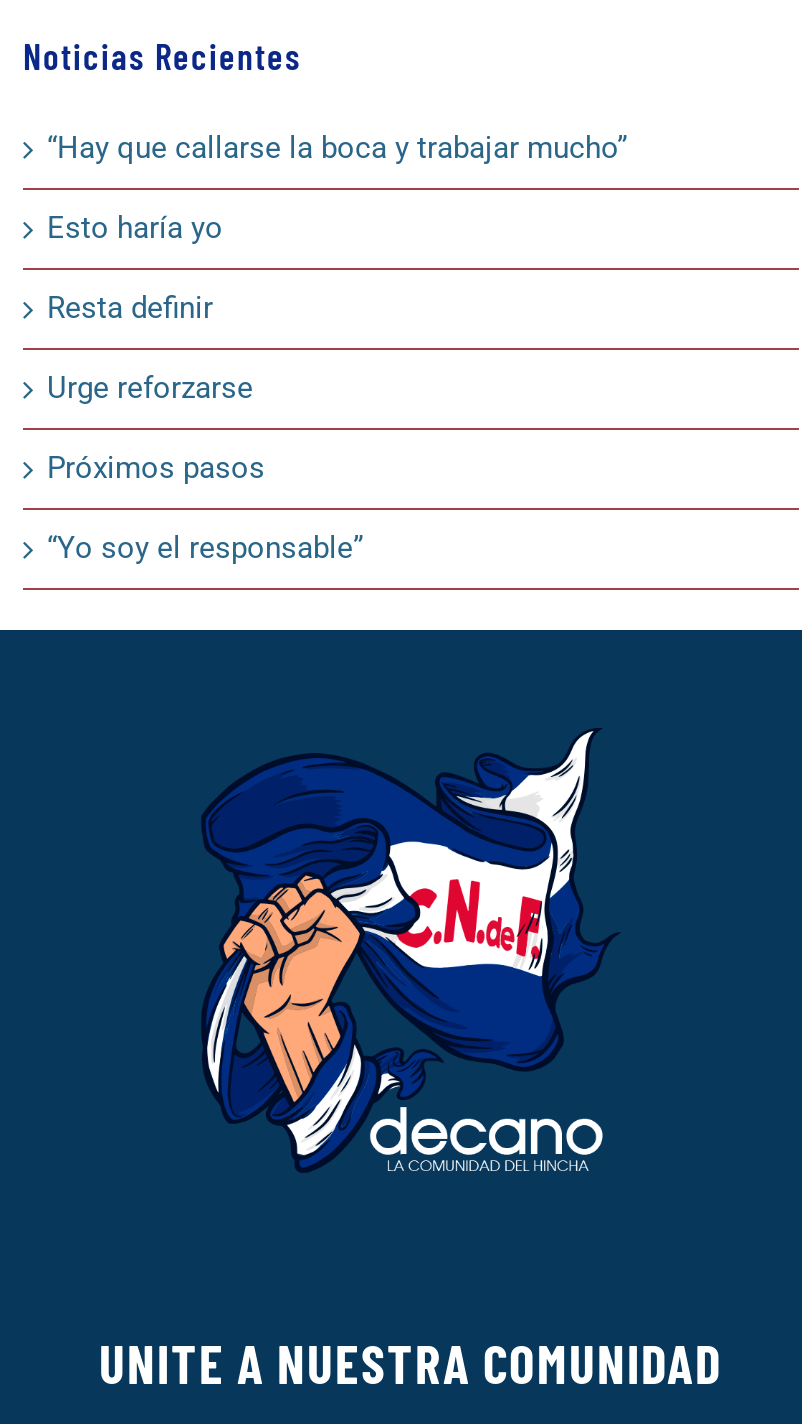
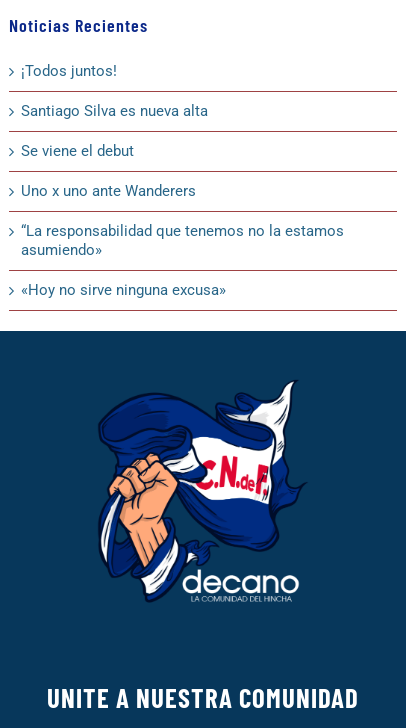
[47,131,627,167] “Hay que callarse la boca y trabajar mucho” -> [21,62,121,80] ¡Todos juntos!
[47,211,223,247] Esto haría yo -> [21,102,208,120] Santiago Silva es nueva alta
[47,291,213,327] Resta definir -> [21,142,138,160] Se viene el debut
[47,371,253,407] Urge reforzarse -> [21,182,196,200] Uno x uno ante Wanderers
[47,451,265,487] Próximos pasos -> [21,222,344,259] “La responsabilidad que tenemos no la estamos | asumiendo»
[47,531,363,567] “Yo soy el responsable” -> [21,281,226,299] «Hoy no sirve ninguna excusa»

